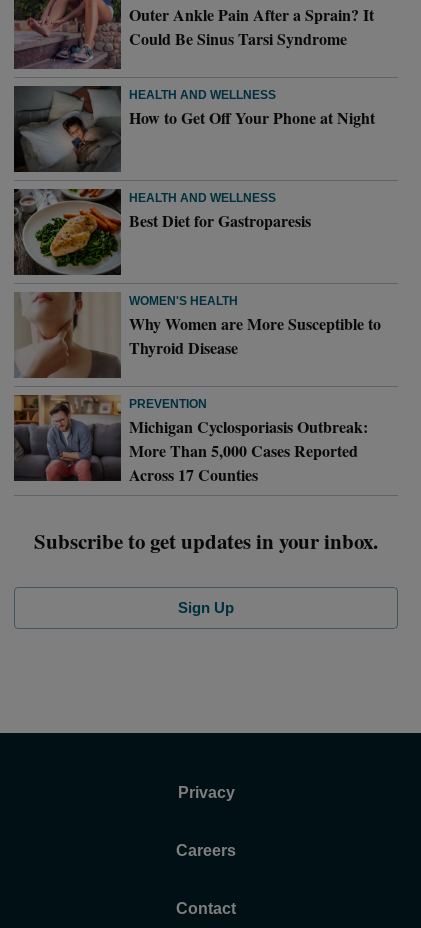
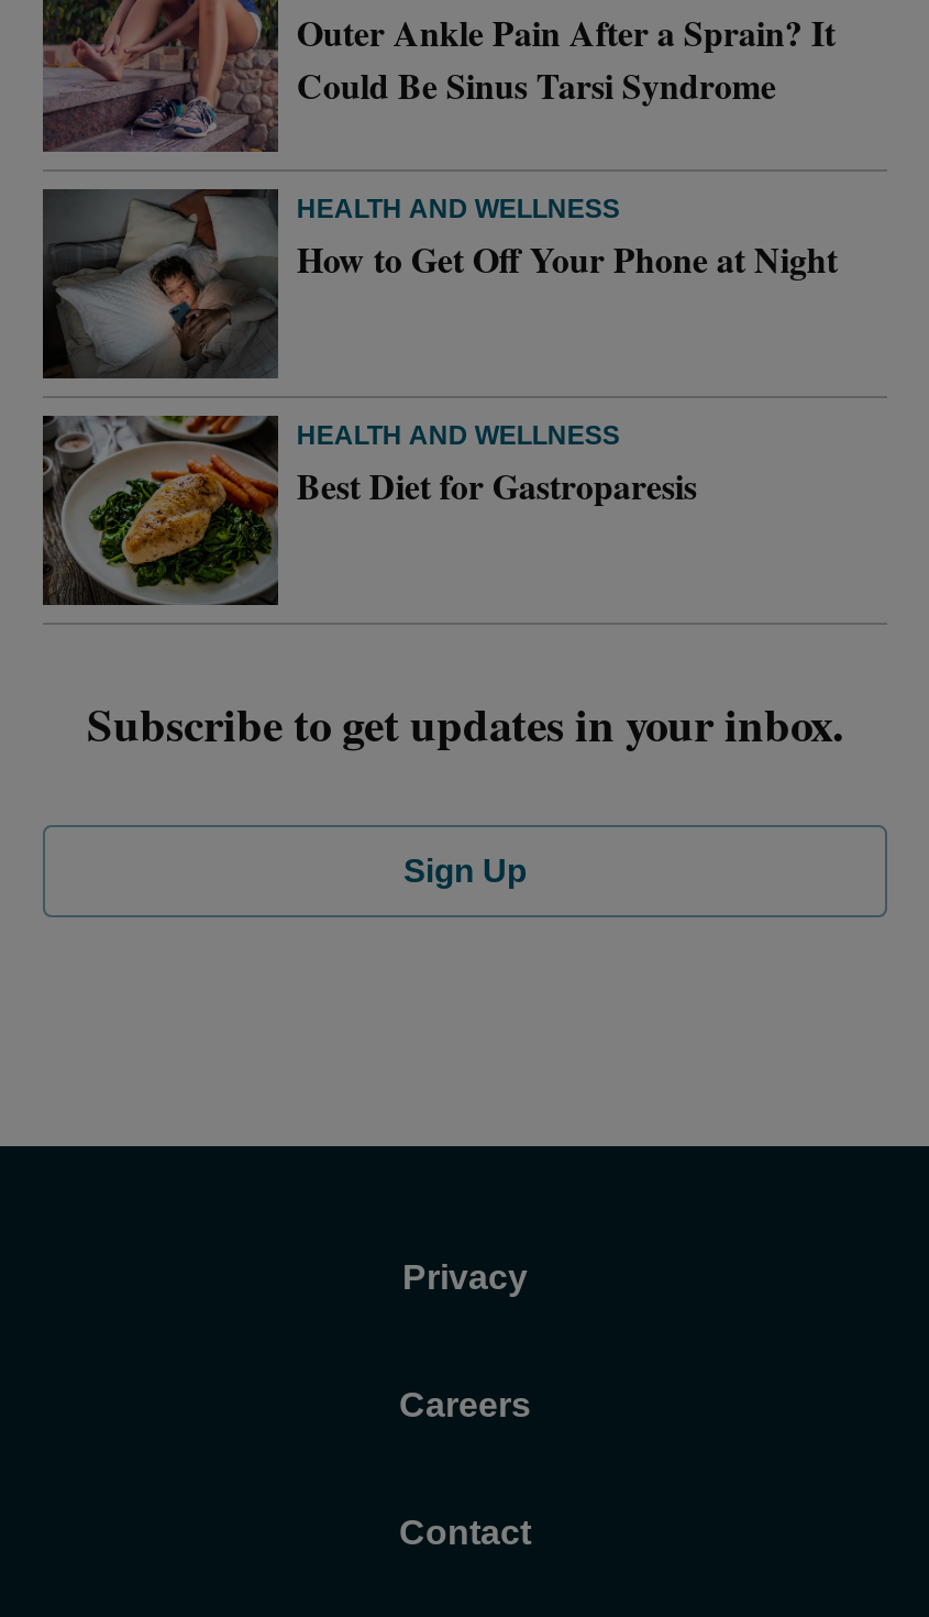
[14,291,381,486] [image] | WOMEN'S HEALTH | Why Women are More Susceptible to | Thyroid Disease | PREVENTION | Michigan Cyclosporiasis Outbreak: | More Than 5,000 Cases Reported | Across 17 Counties -> none
[14,394,115,482] [image] -> none

